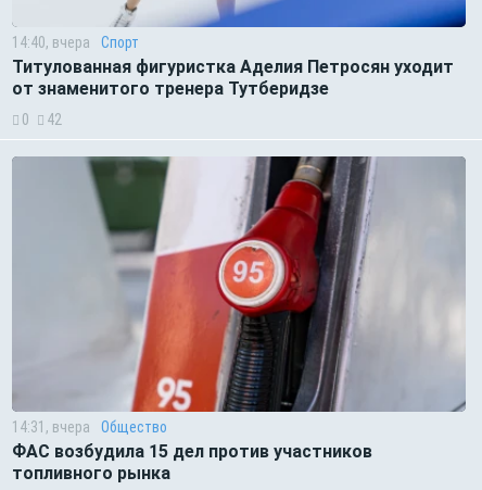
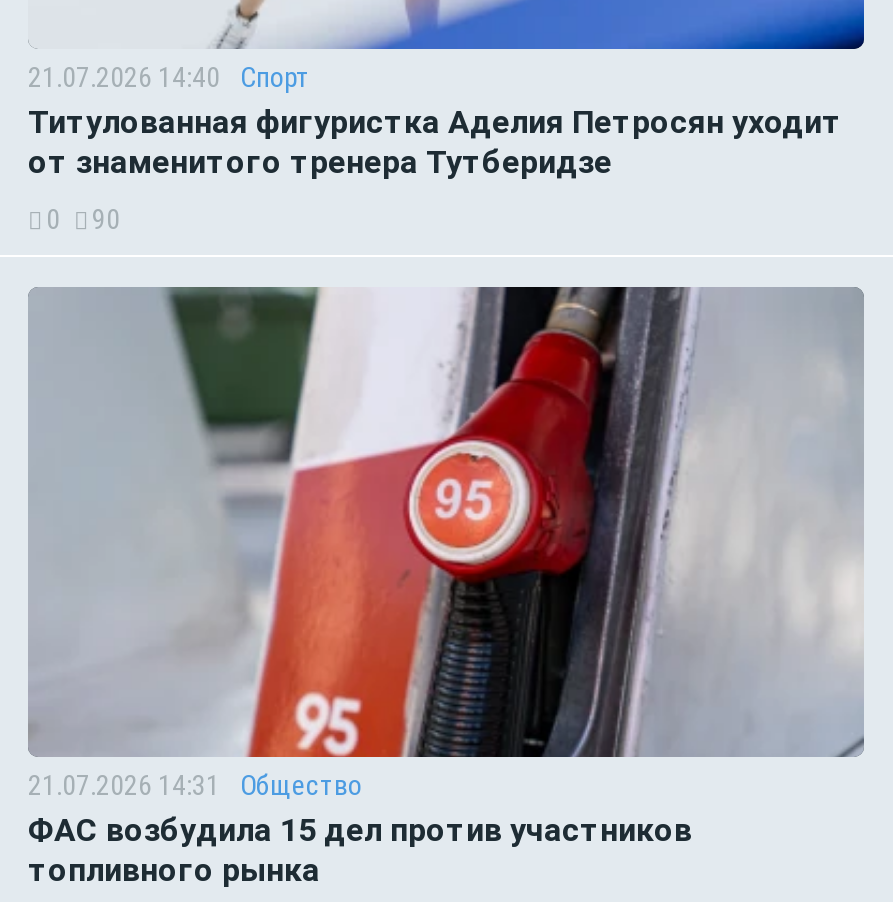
[12,33,139,51] 14:40, вчера Спорт -> [28,62,310,94] 21.07.2026 14:40 Спорт
[22,111,62,128] 0 42 -> [46,204,120,236] 0 90
[12,418,167,436] 14:31, вчера Общество -> [28,770,362,802] 21.07.2026 14:31 Общество

